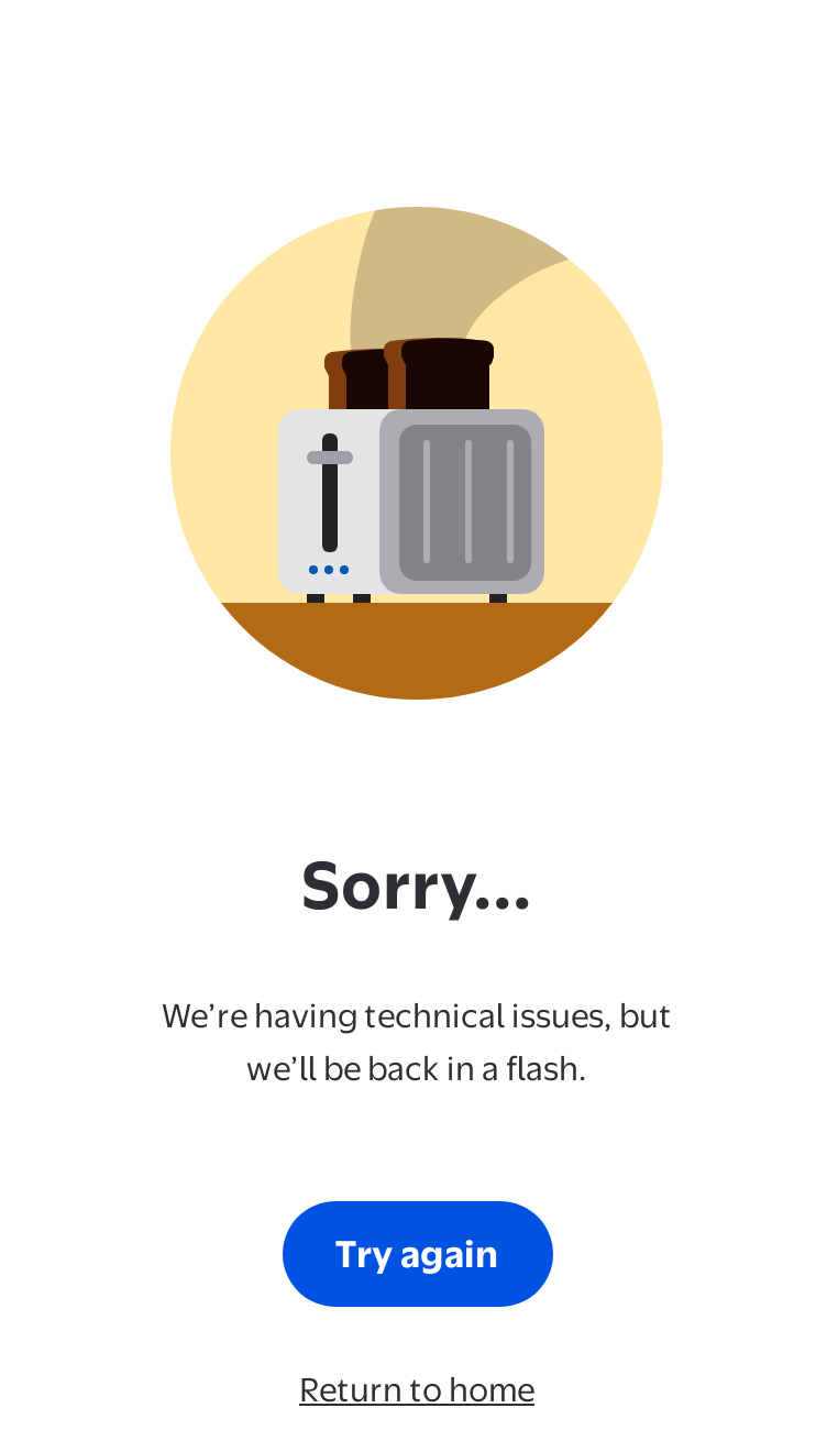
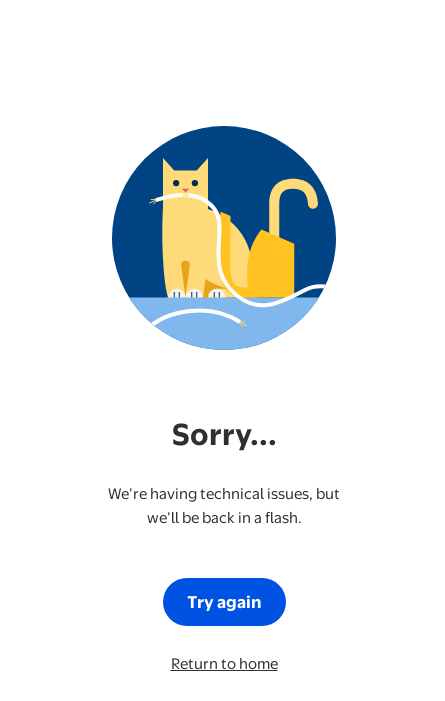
[170,207,663,702] [image] -> [111,125,337,351] [image]

